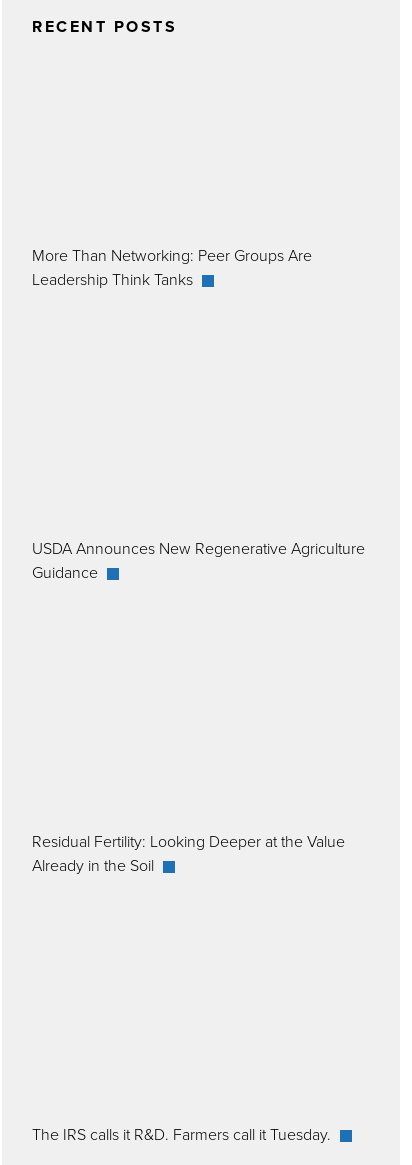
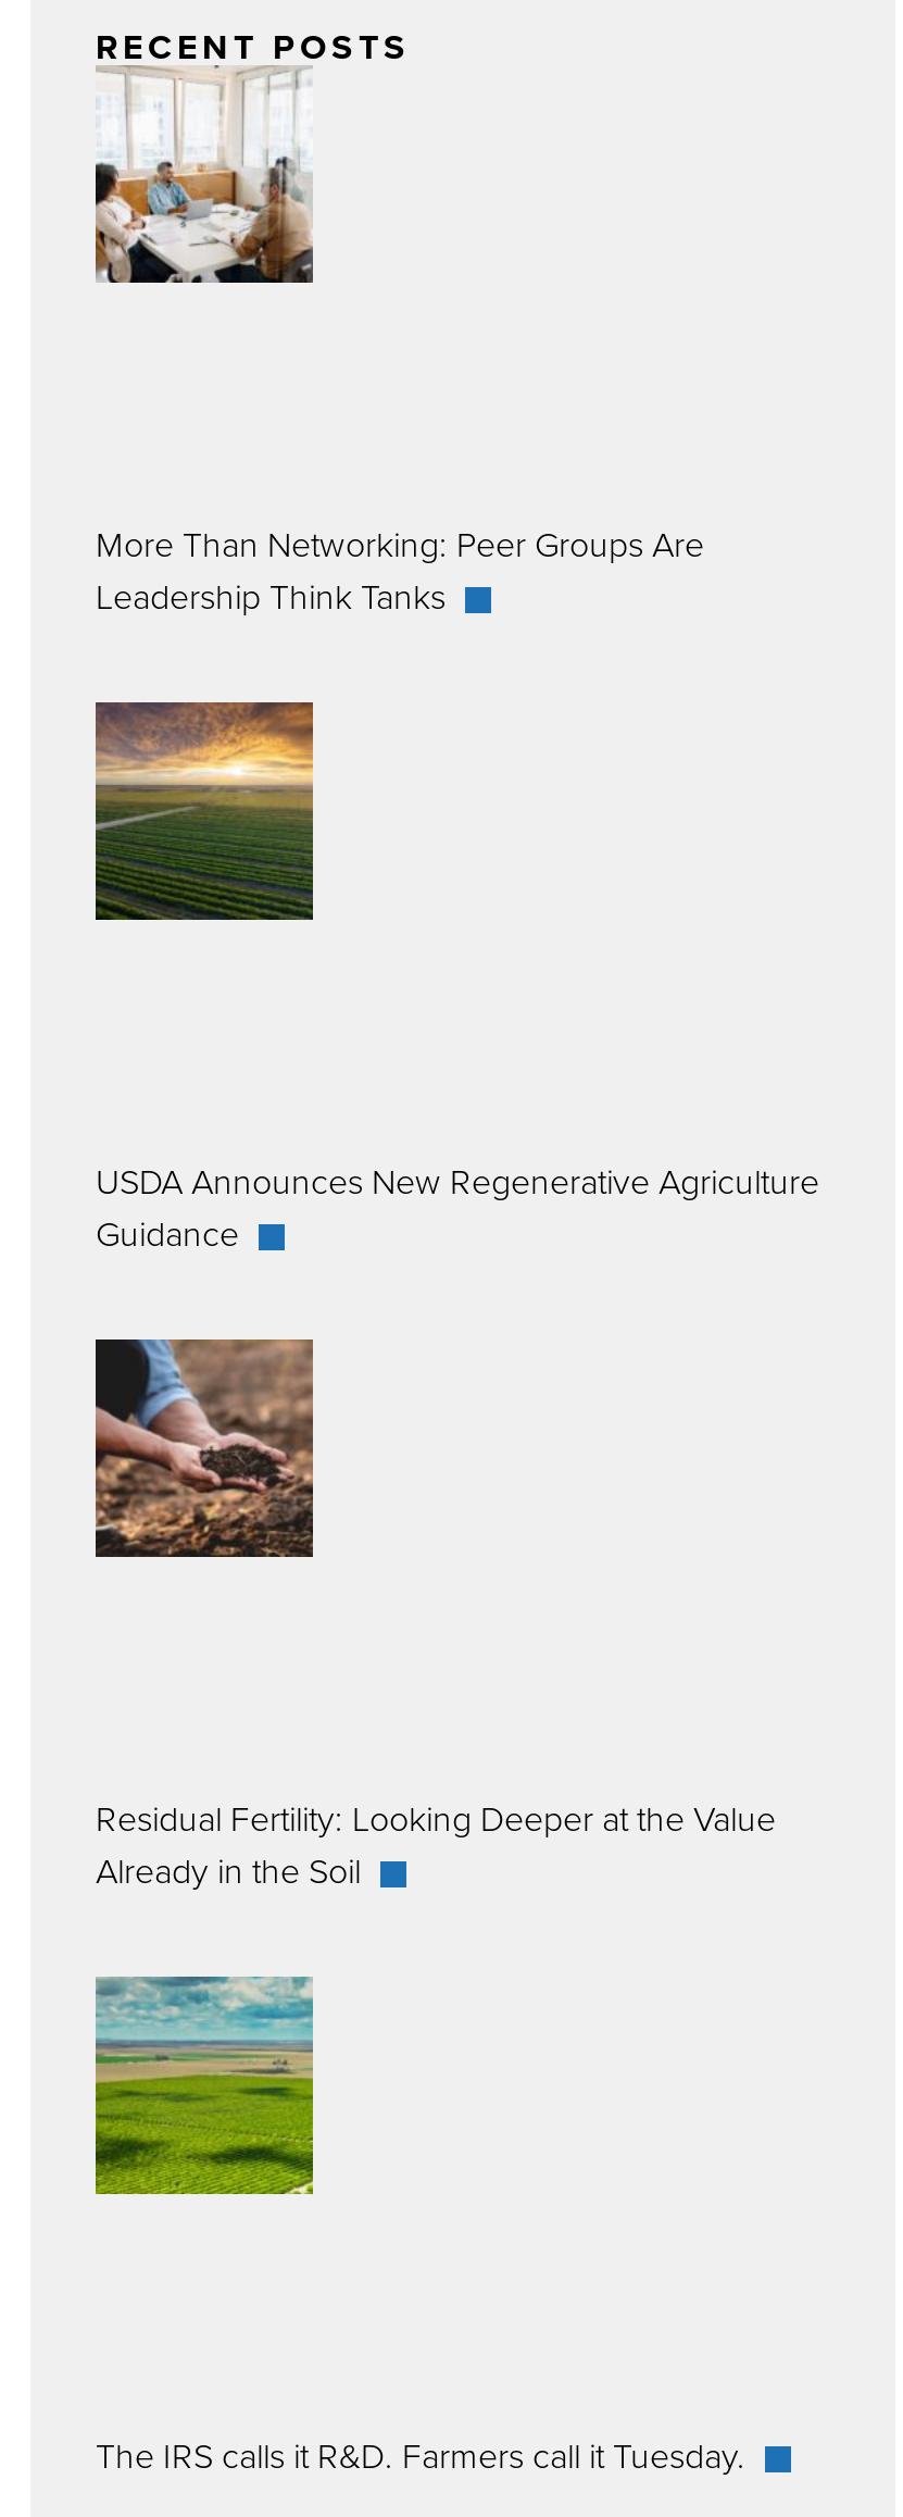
none -> [93,76,315,285] [image]
none -> [93,700,315,922] [image]
none -> [93,1337,315,1559] [image]
none -> [93,1974,315,2196] [image]

